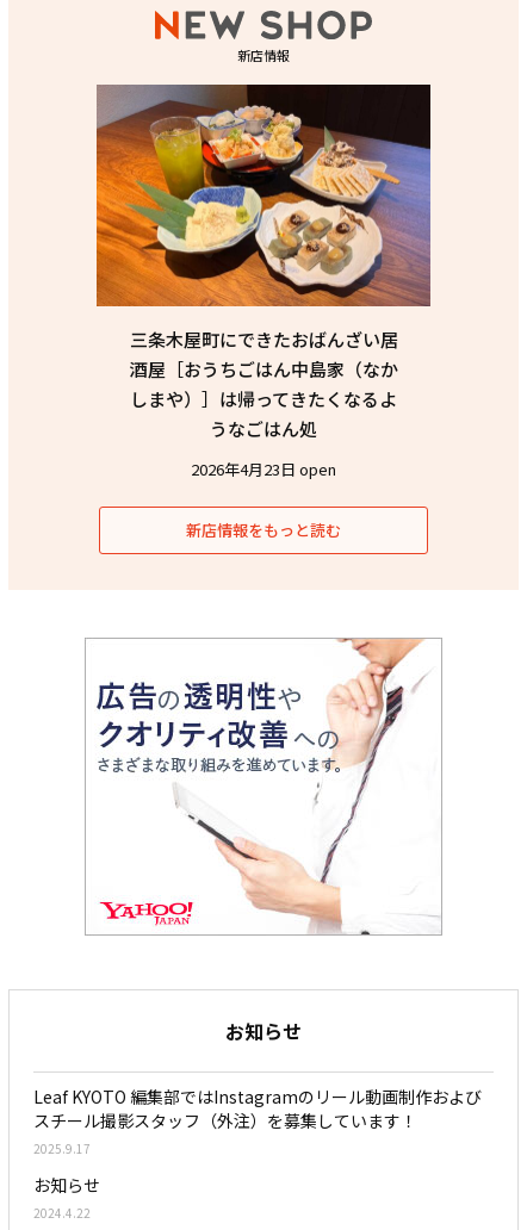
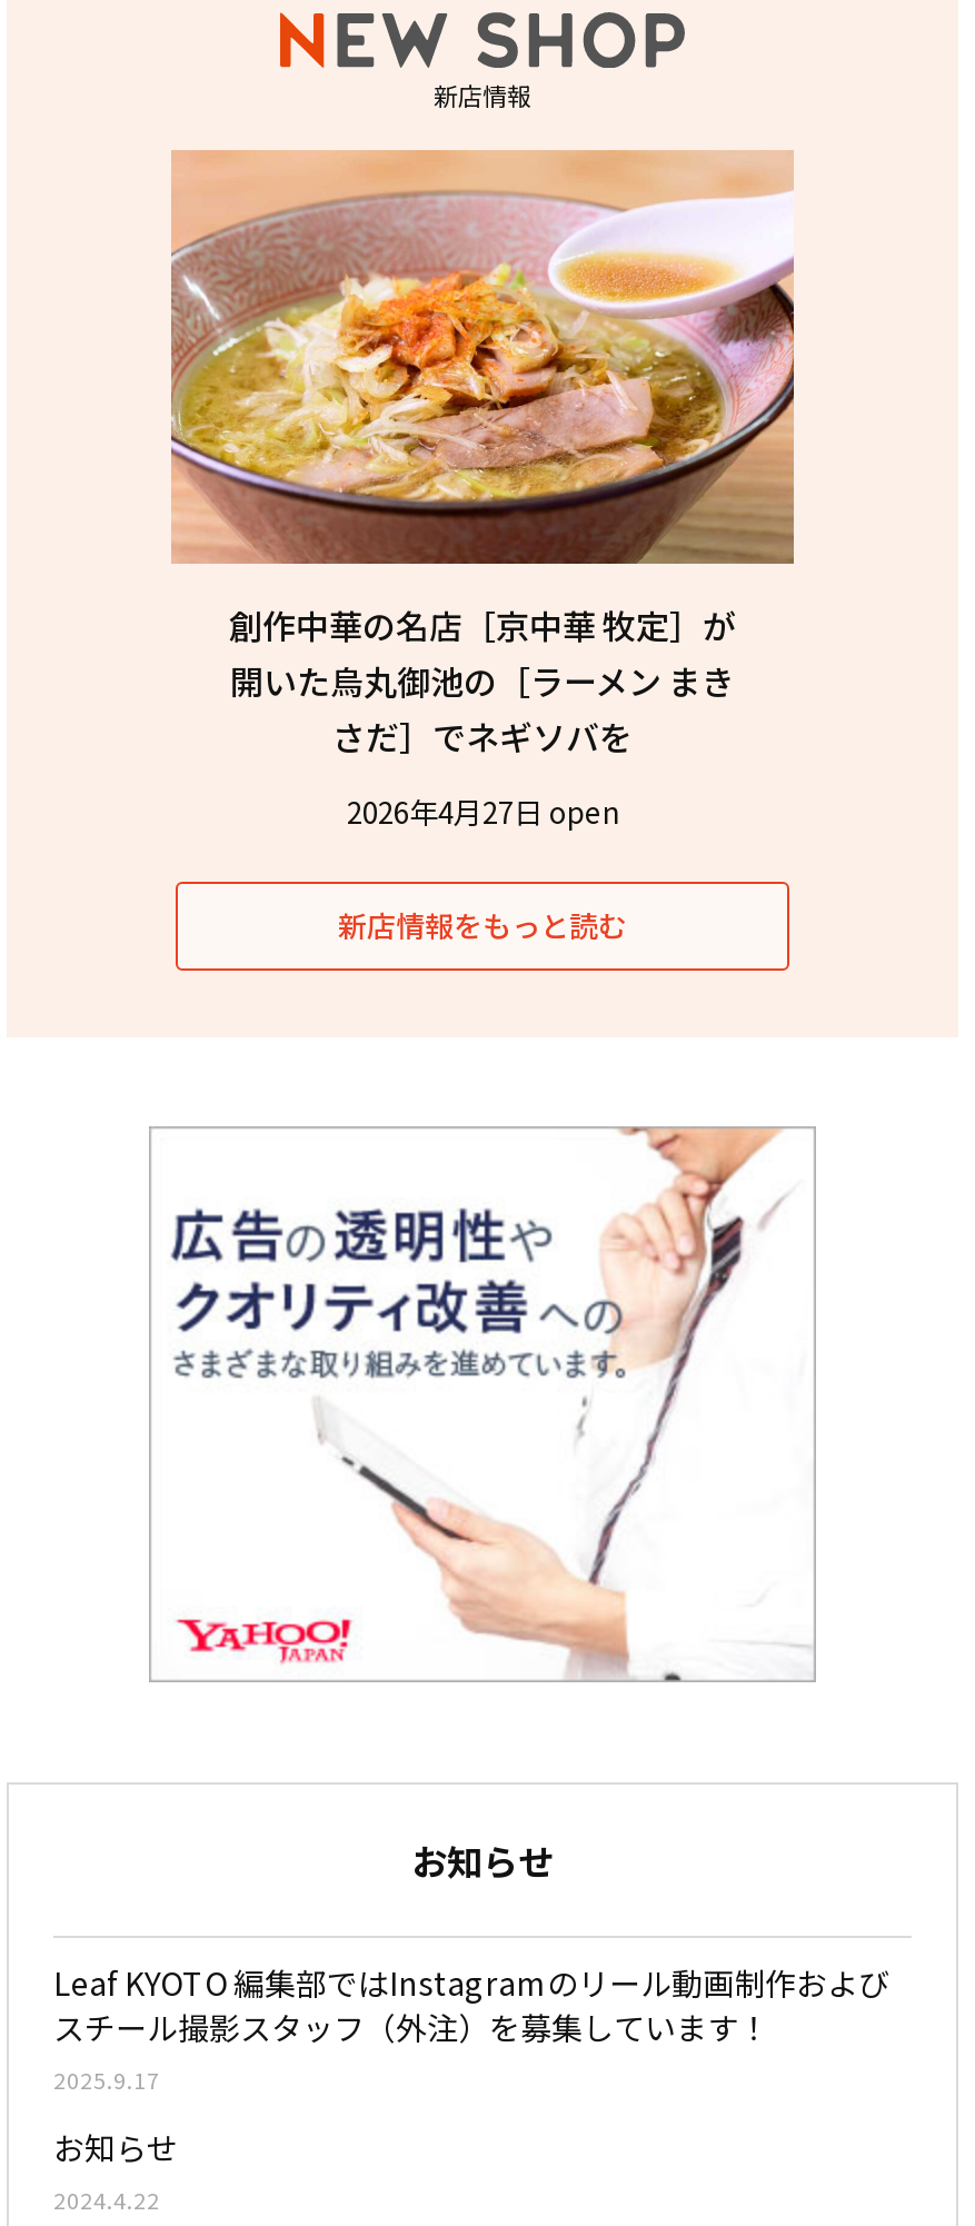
[95,83,432,441] [image] | 三条木屋町にできたおばんざい居 | 酒屋［おうちごはん中島家（なか | しまや）］は帰ってきたくなるよ | うなごはん処 -> [169,150,796,759] [image] | 創作中華の名店［京中華 牧定］が | 開いた烏丸御池の［ラーメン まき | さだ］でネギソバを
[191,458,336,480] 2026年4月23日 open -> [347,791,618,833] 2026年4月27日 open

